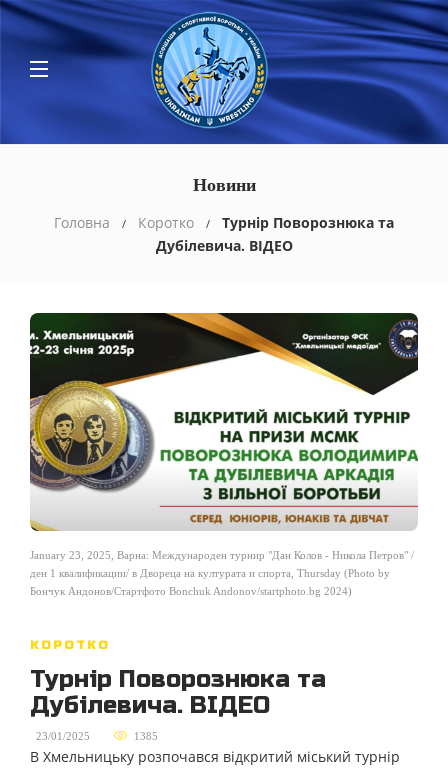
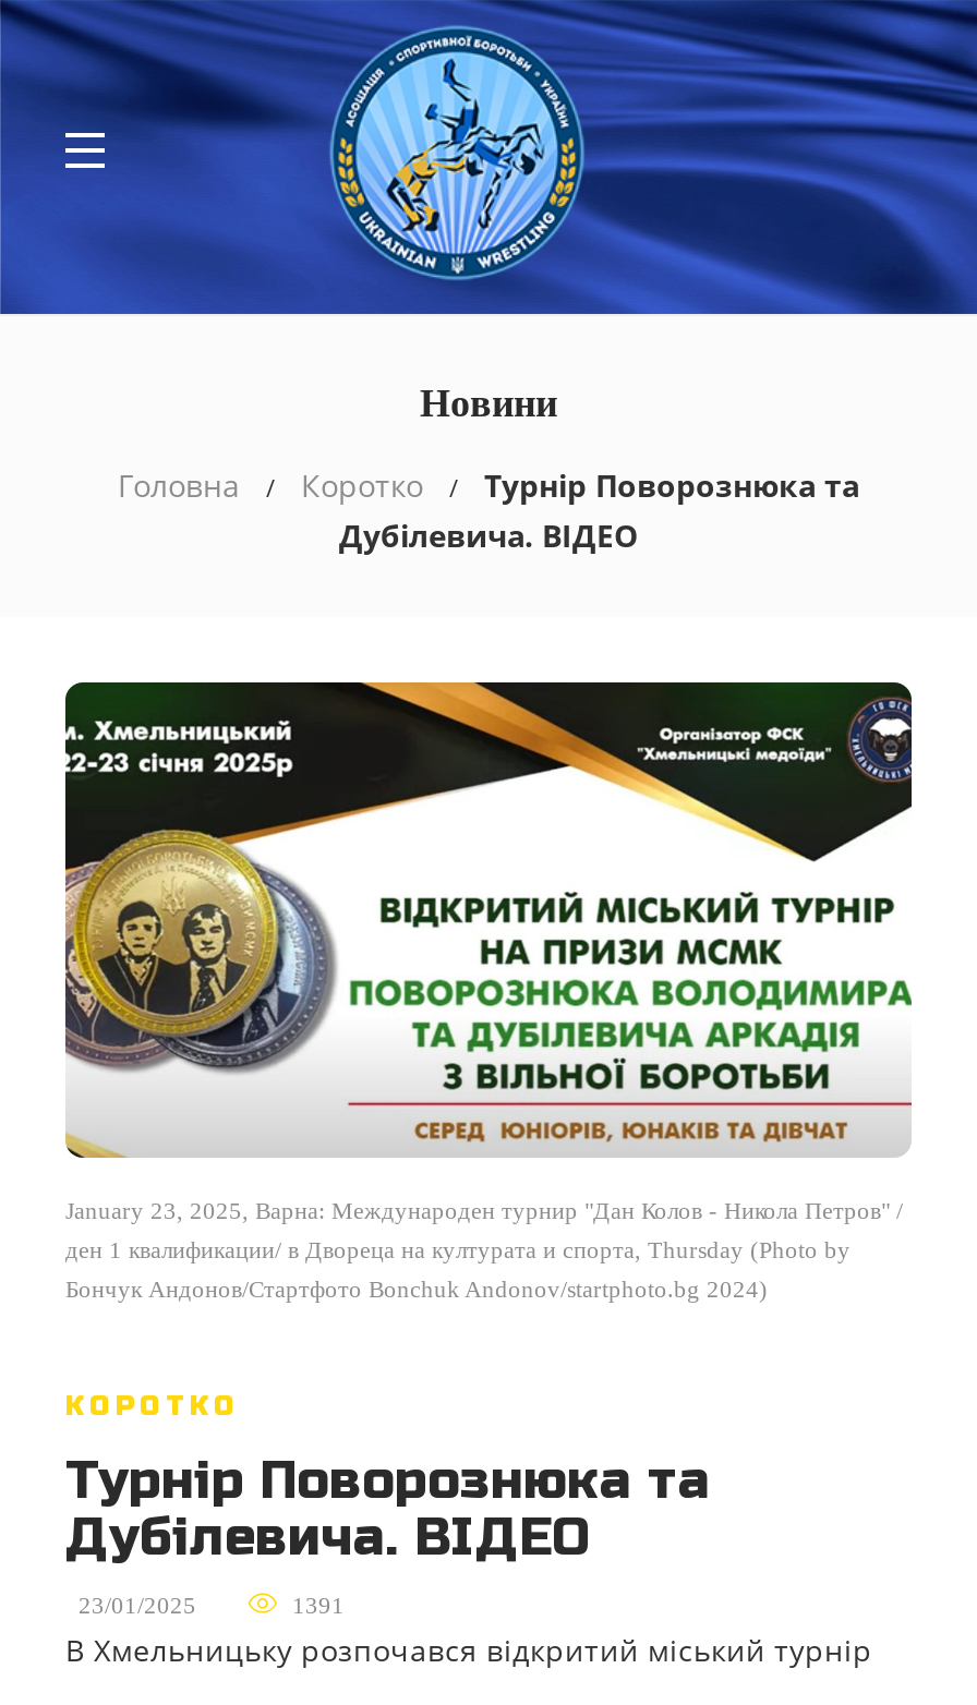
[131,730,158,742] 1385 -> [286,1592,345,1618] 1391

